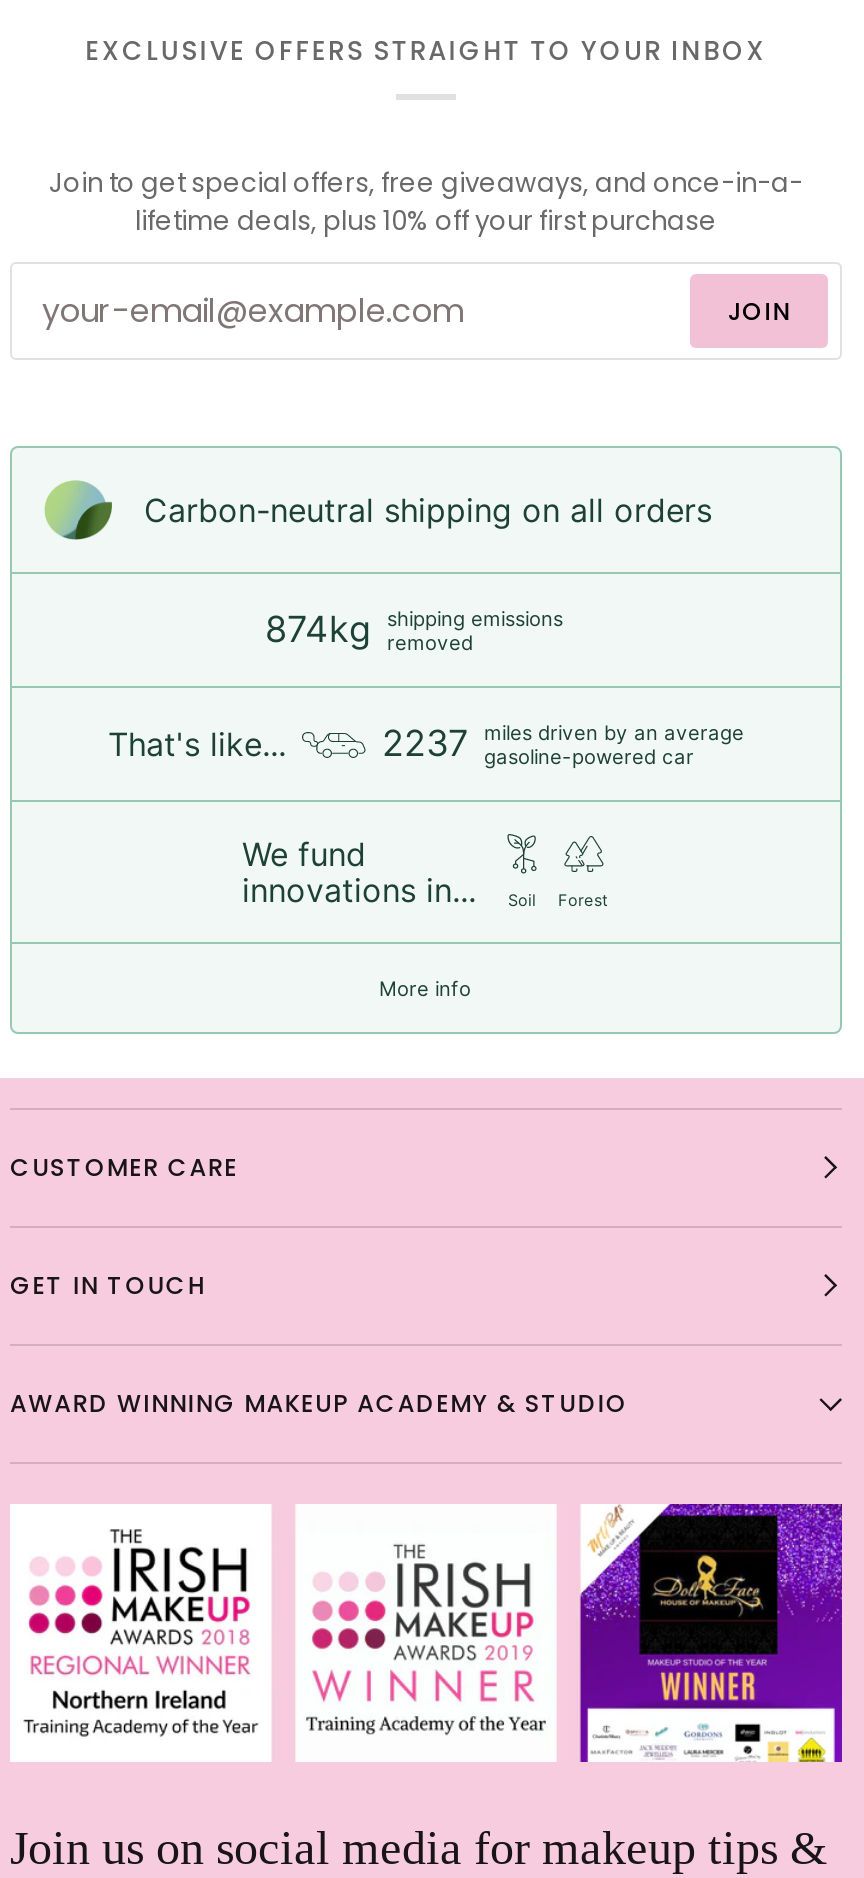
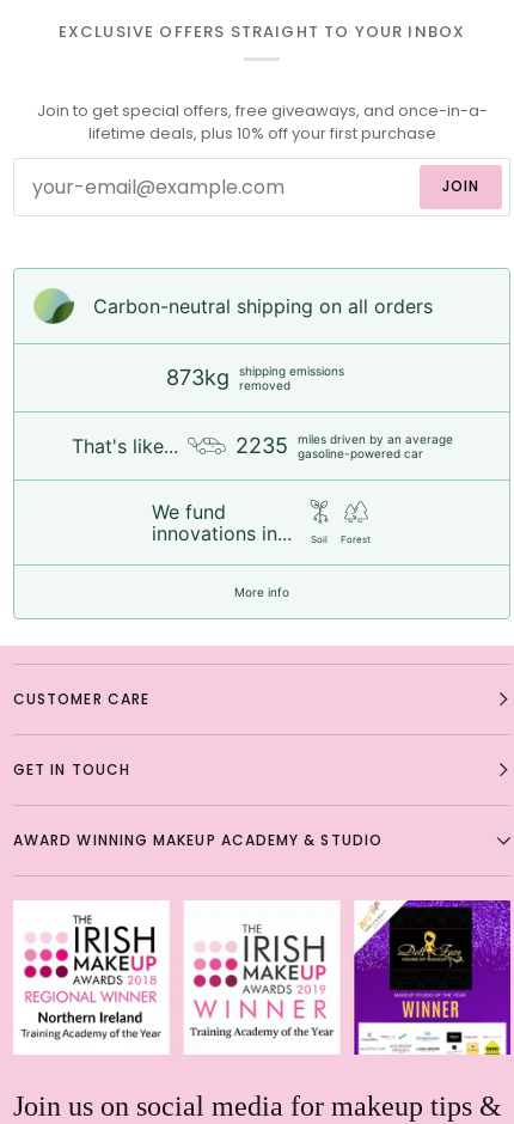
[265,606,563,654] 874kg shipping emissions removed -> [166,364,344,392] 873kg shipping emissions removed
[382,720,744,768] 2237 miles driven by an average gasoline-powered car -> [235,432,452,461] 2235 miles driven by an average gasoline-powered car

